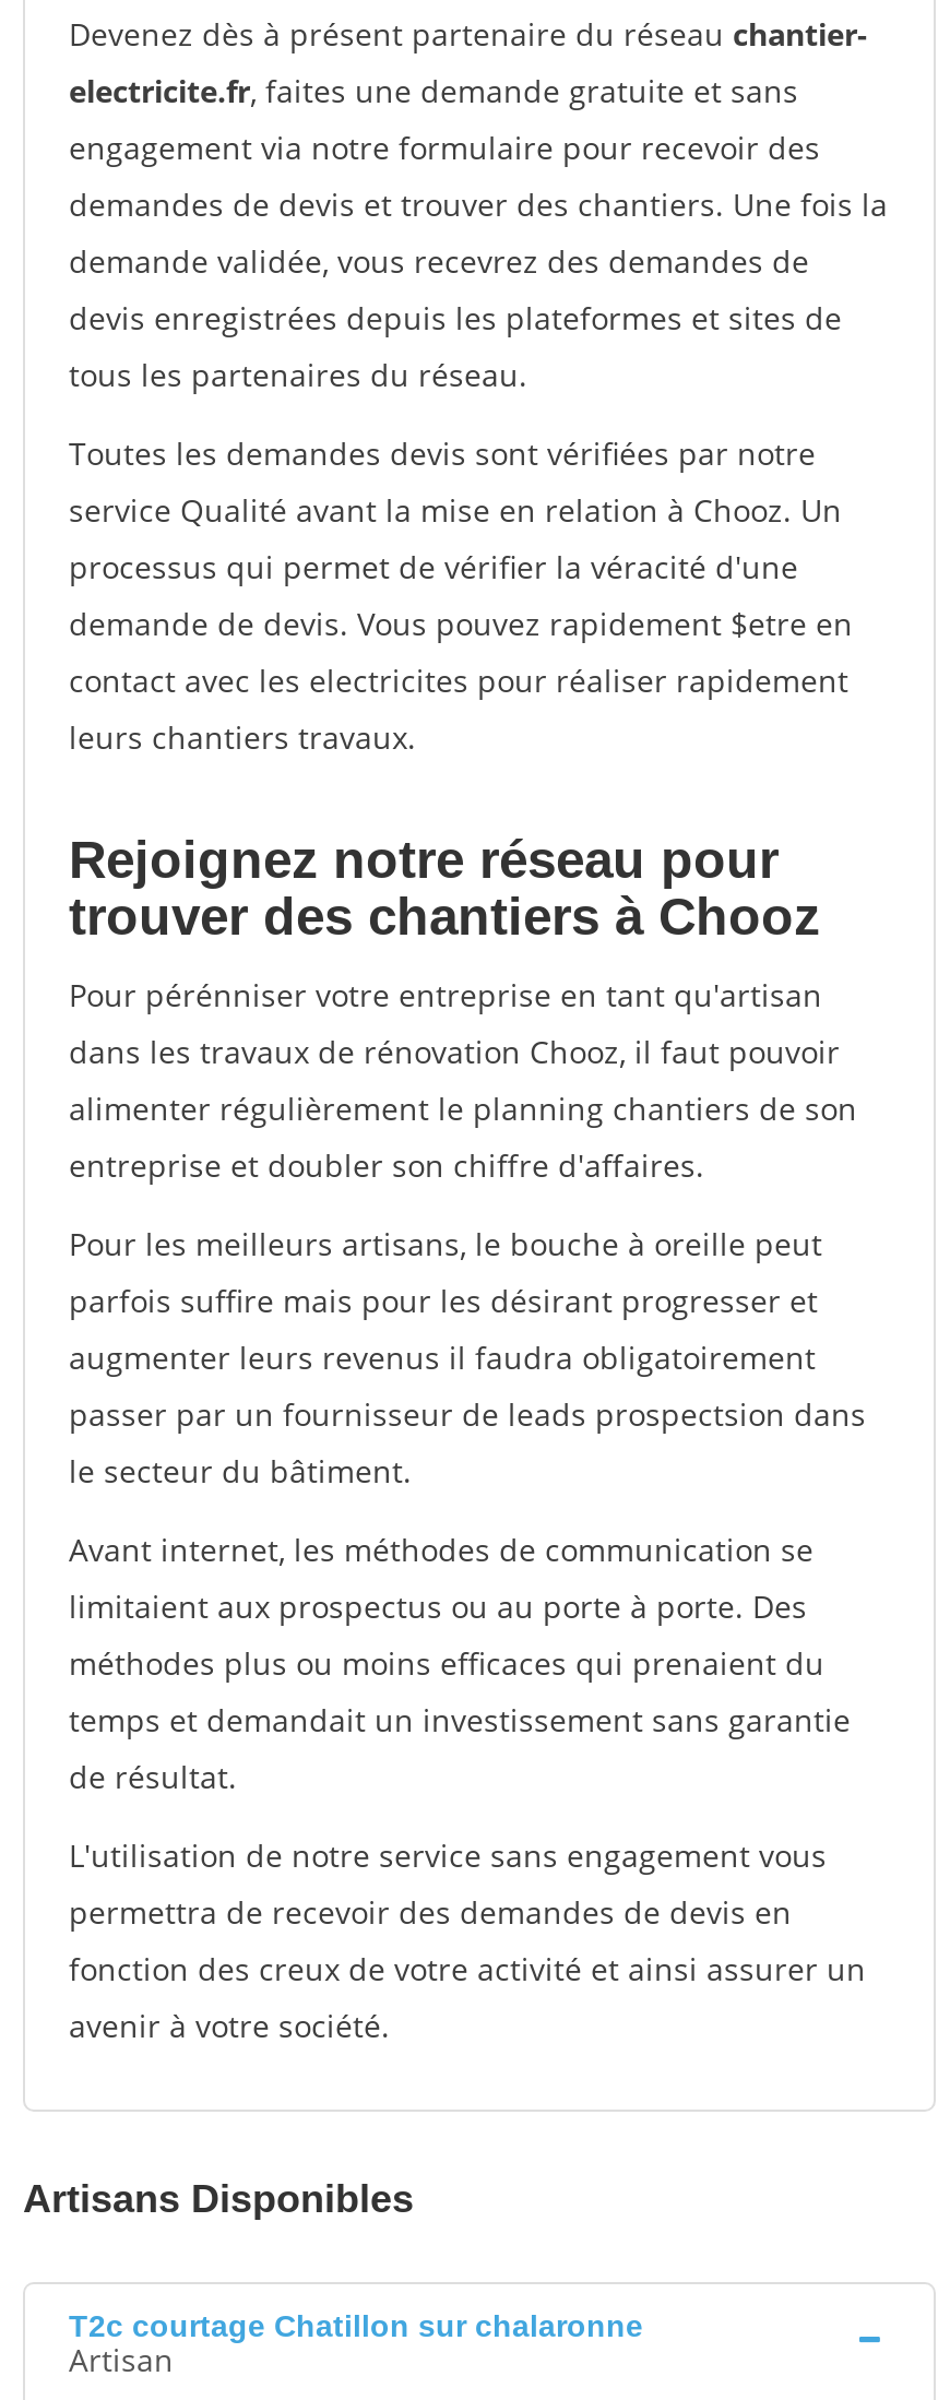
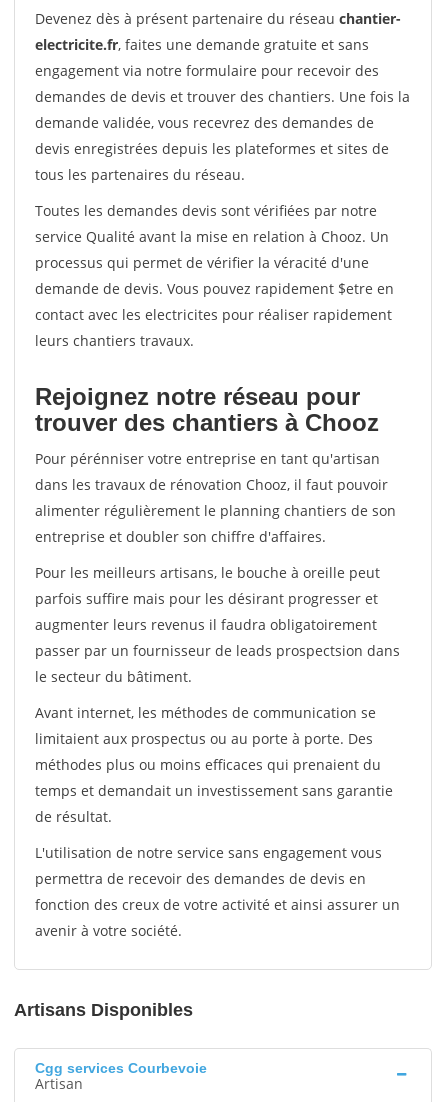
[69,2308,643,2343] T2c courtage Chatillon sur chalaronne -> [35,1060,207,1076] Cgg services Courbevoie

